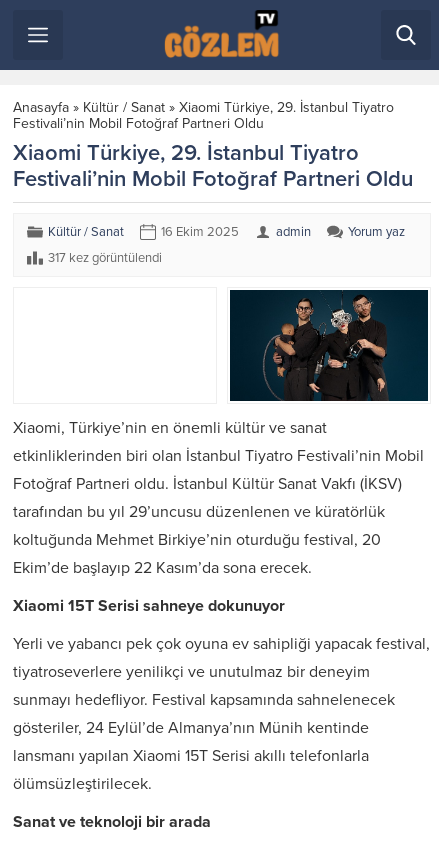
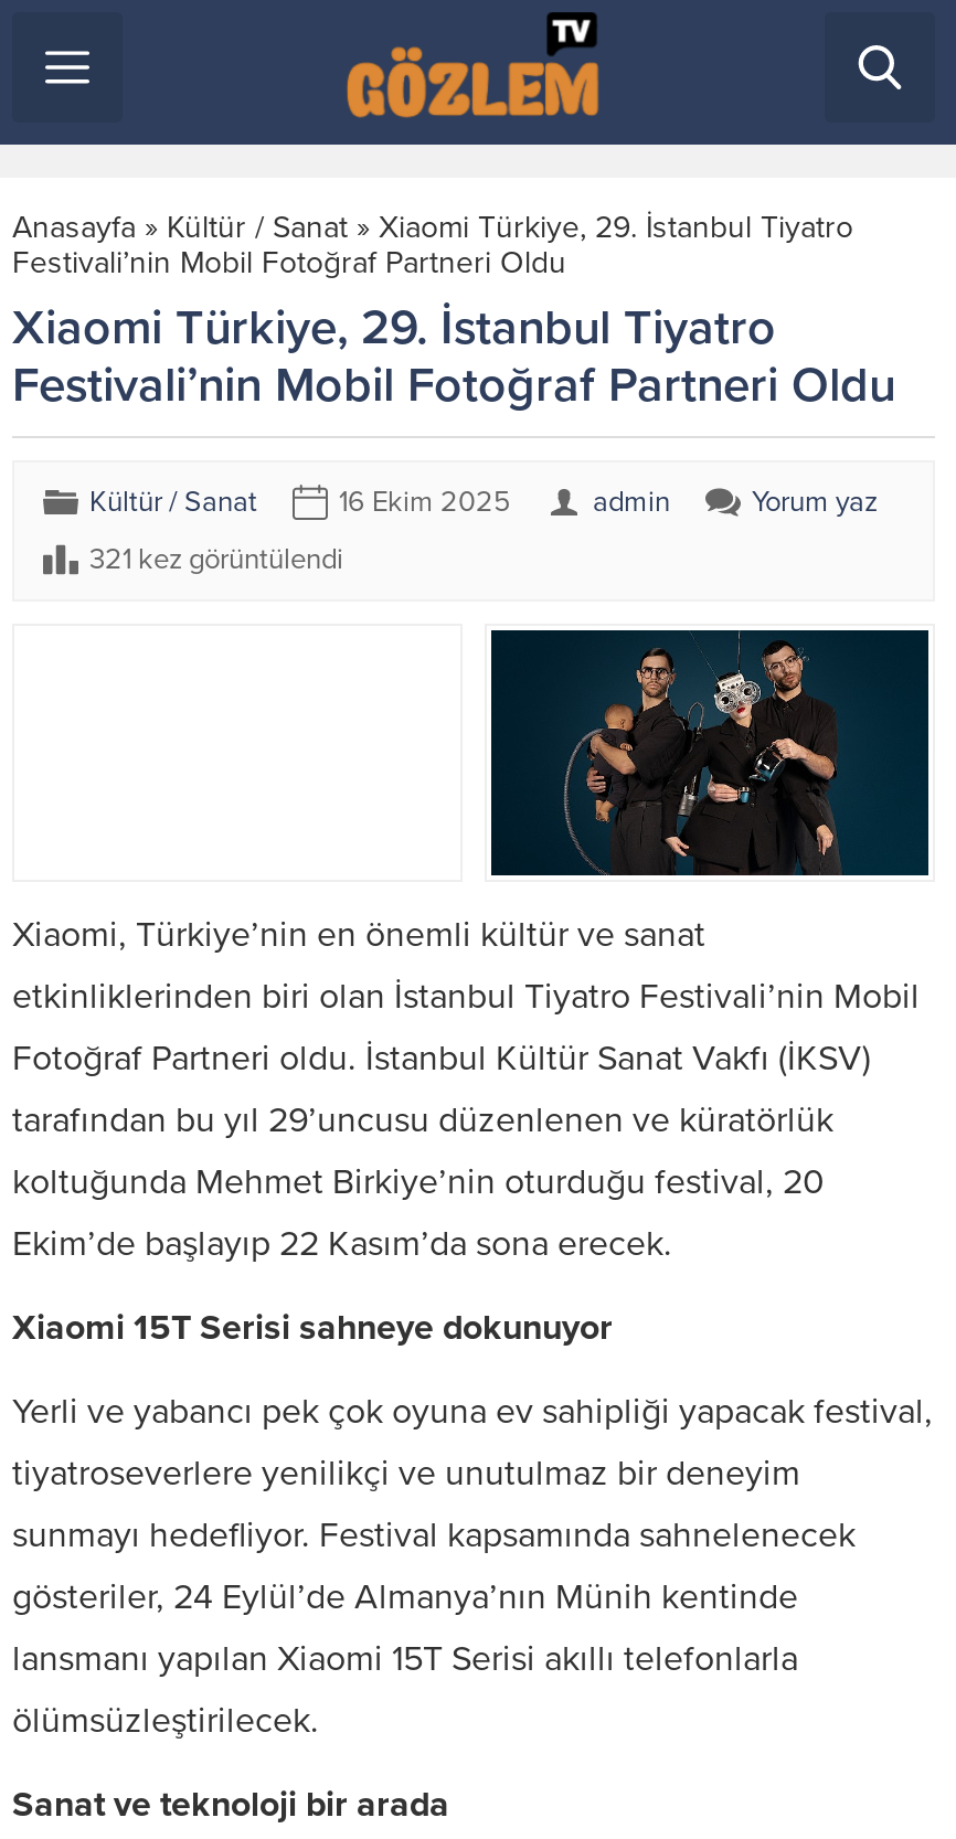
[48,250,162,266] 317 kez görüntülendi -> [89,542,343,577] 321 kez görüntülendi

